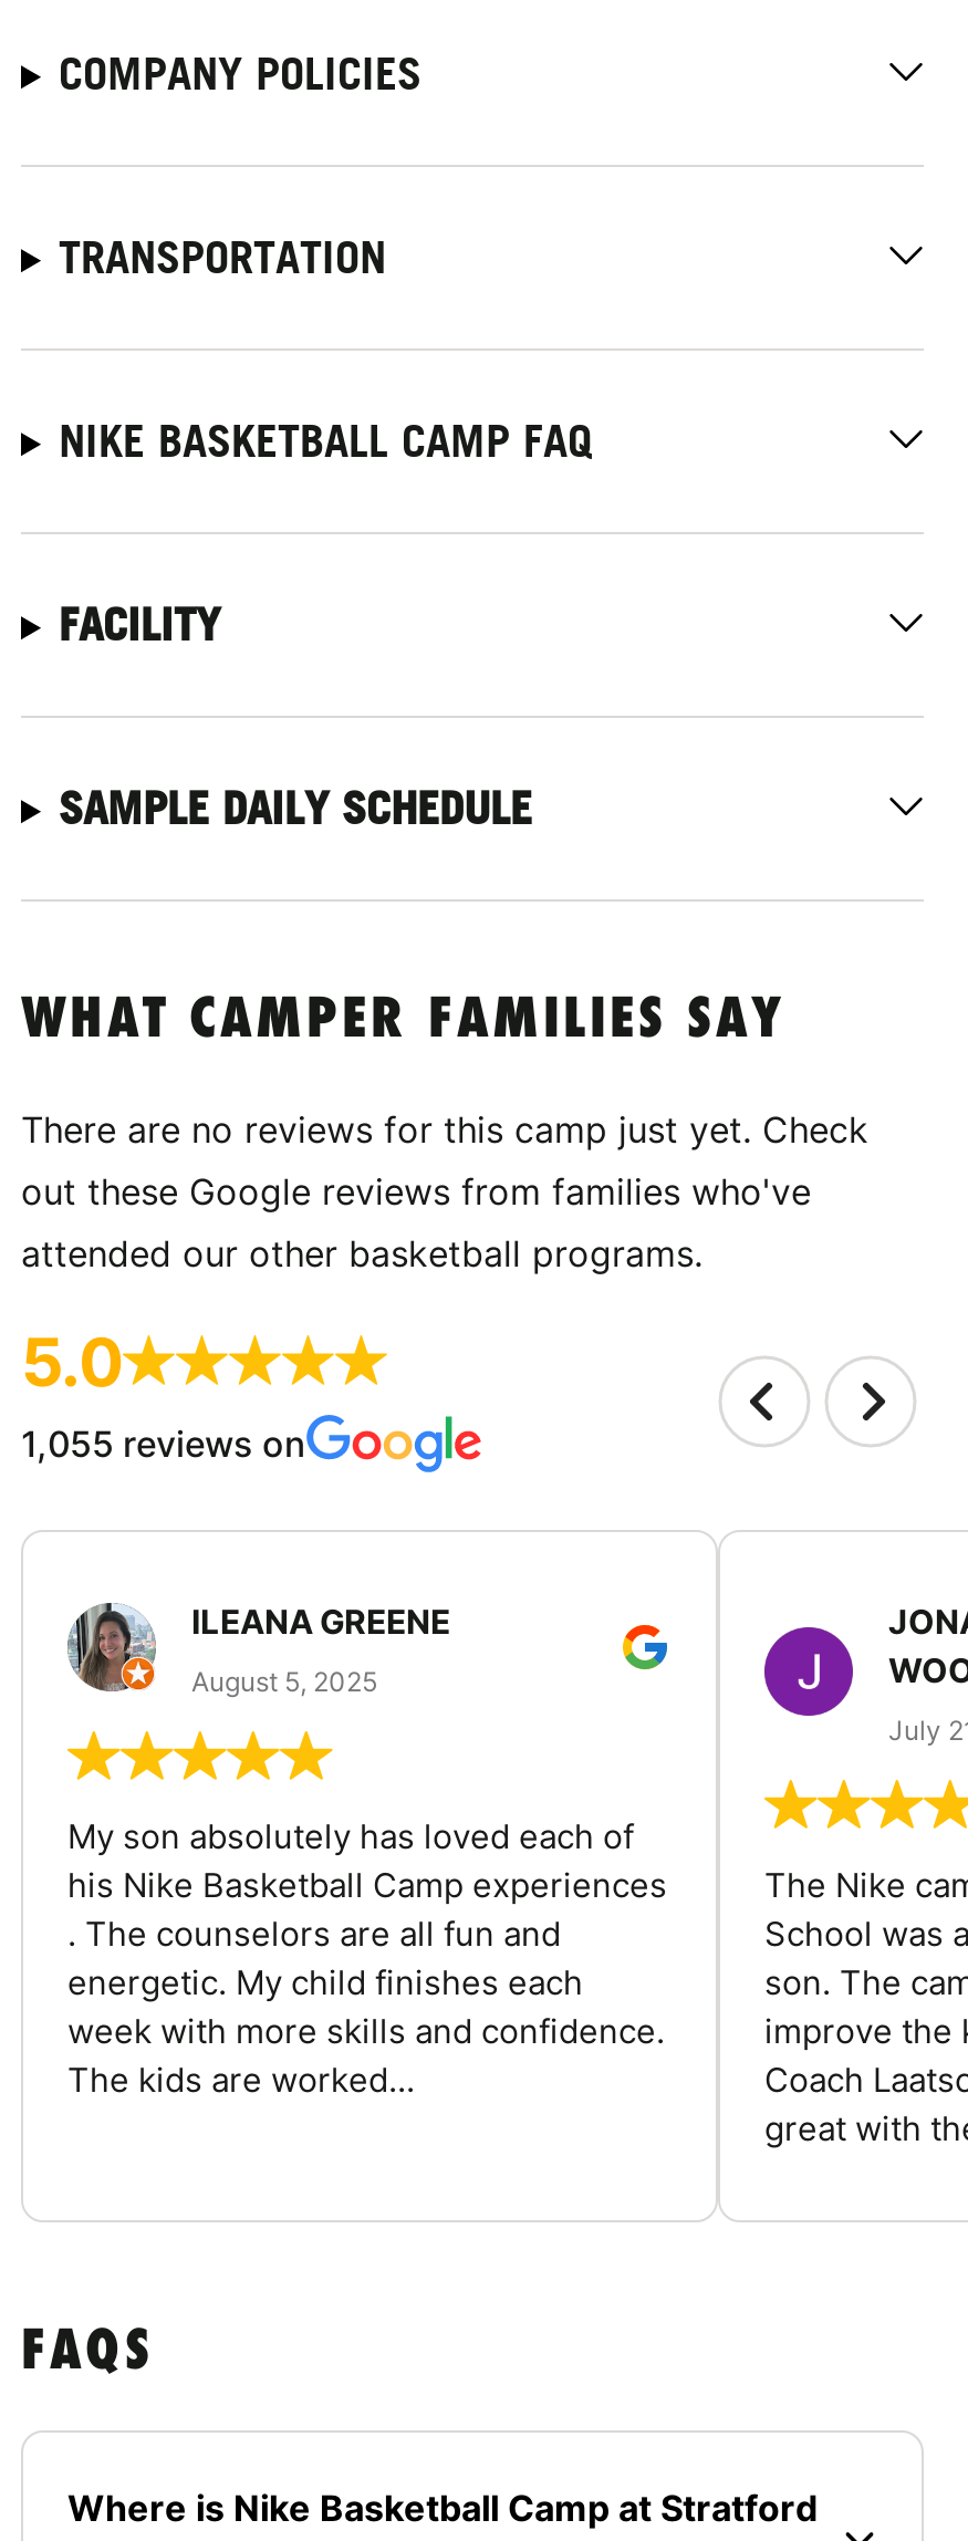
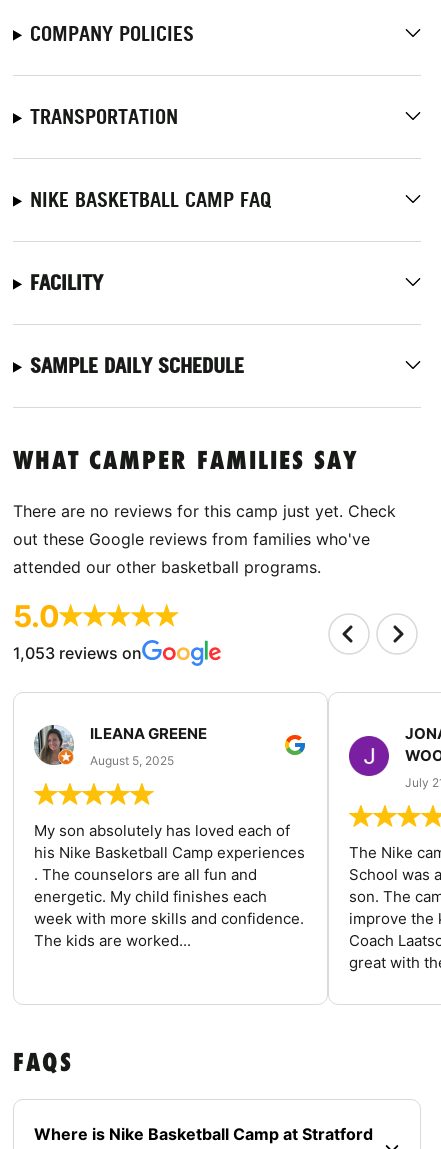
[21,1421,306,1465] 1,055 reviews on -> [13,643,142,663] 1,053 reviews on

